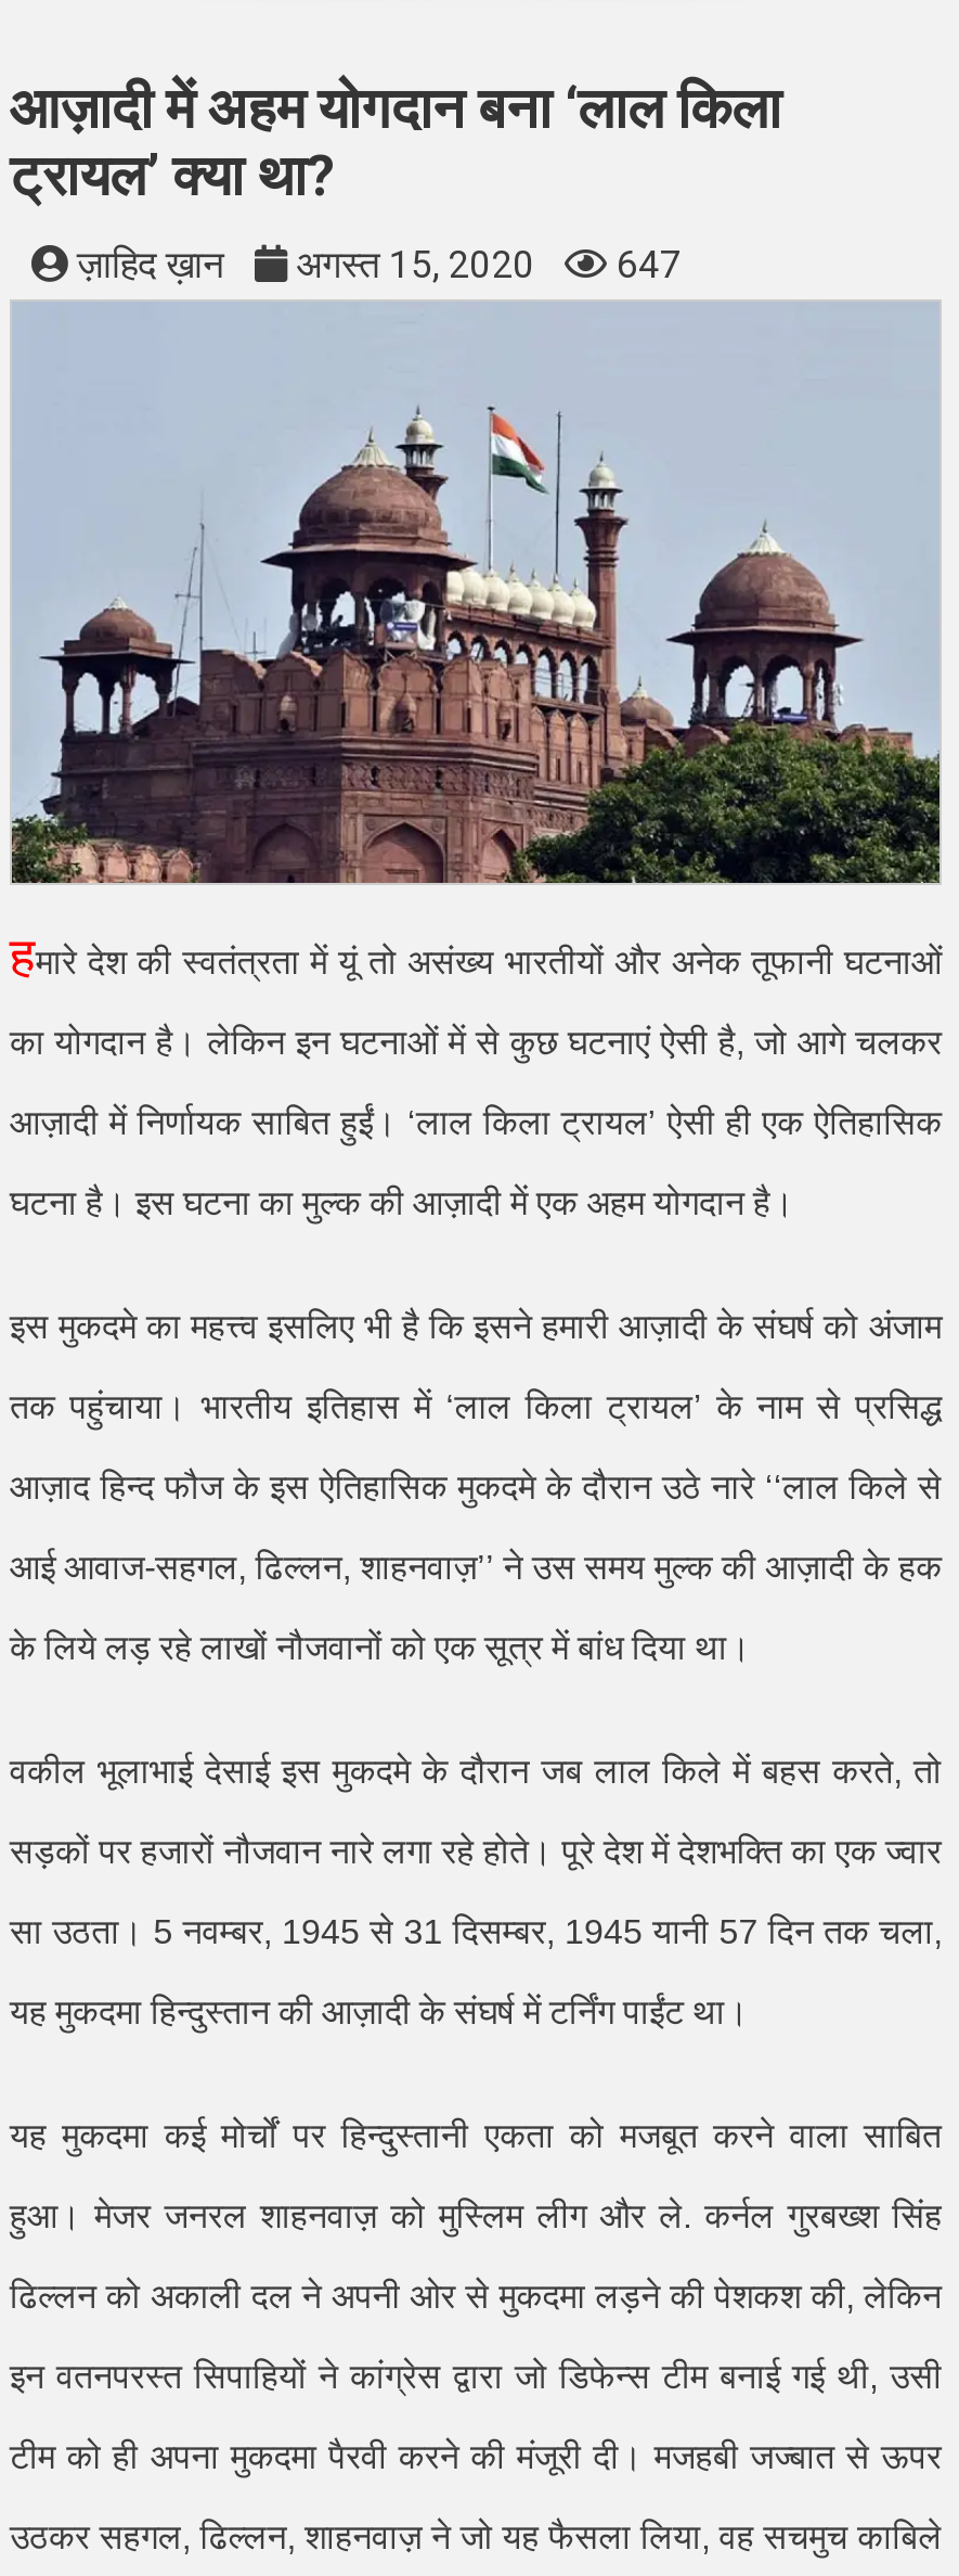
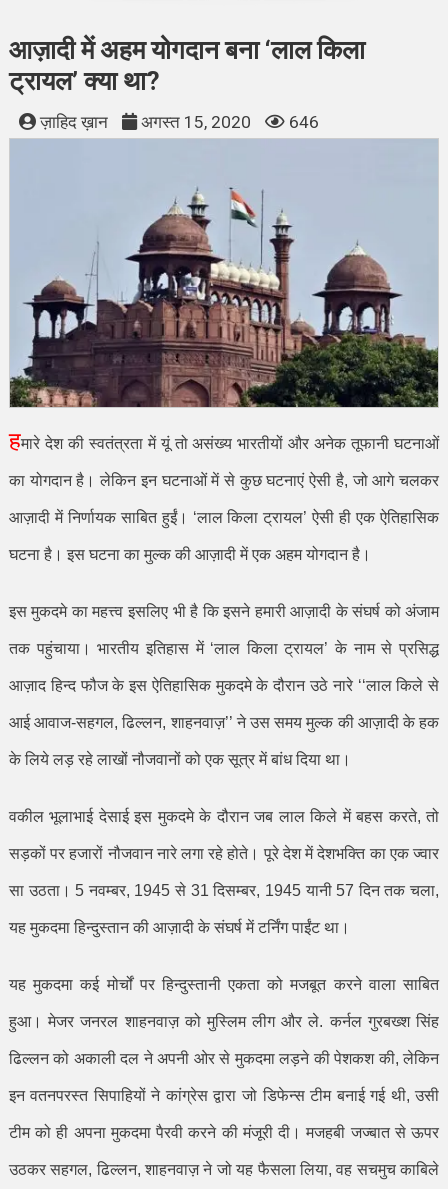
[68,243,682,286] ज़ाहिद ख़ान अगस्त 15, 2020 647 -> [36,112,319,132] ज़ाहिद ख़ान अगस्त 15, 2020 646

